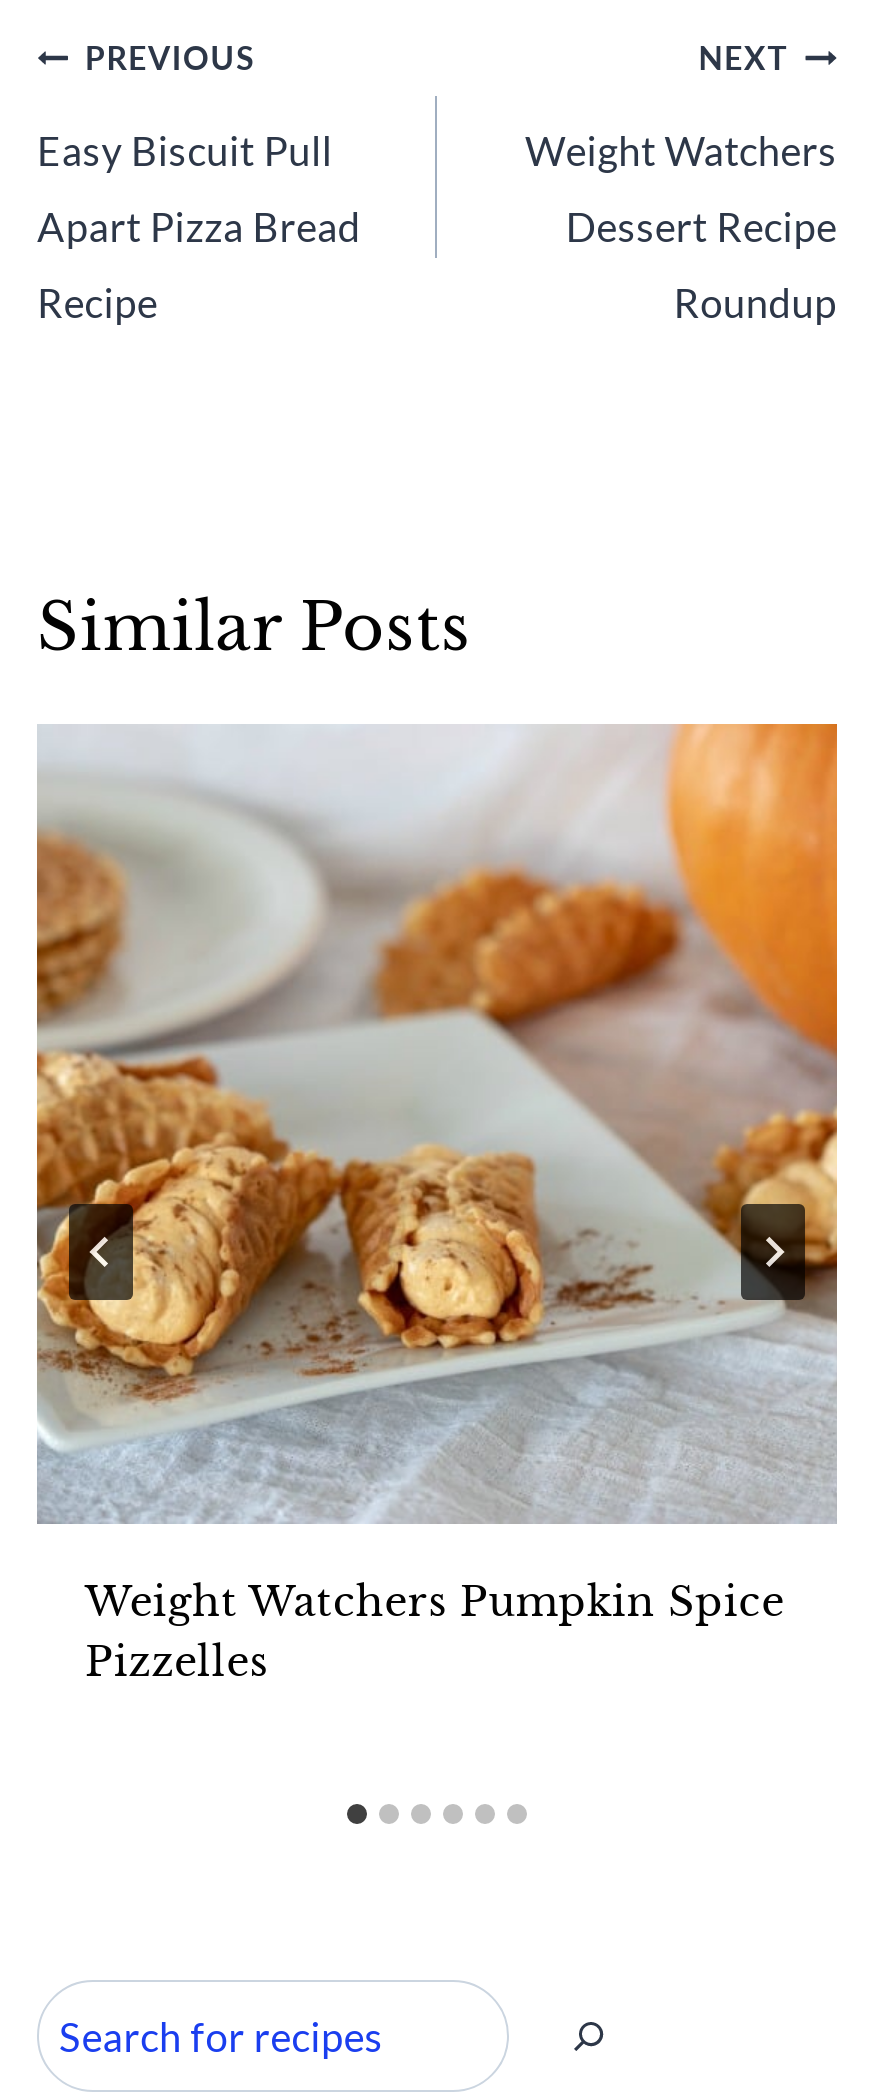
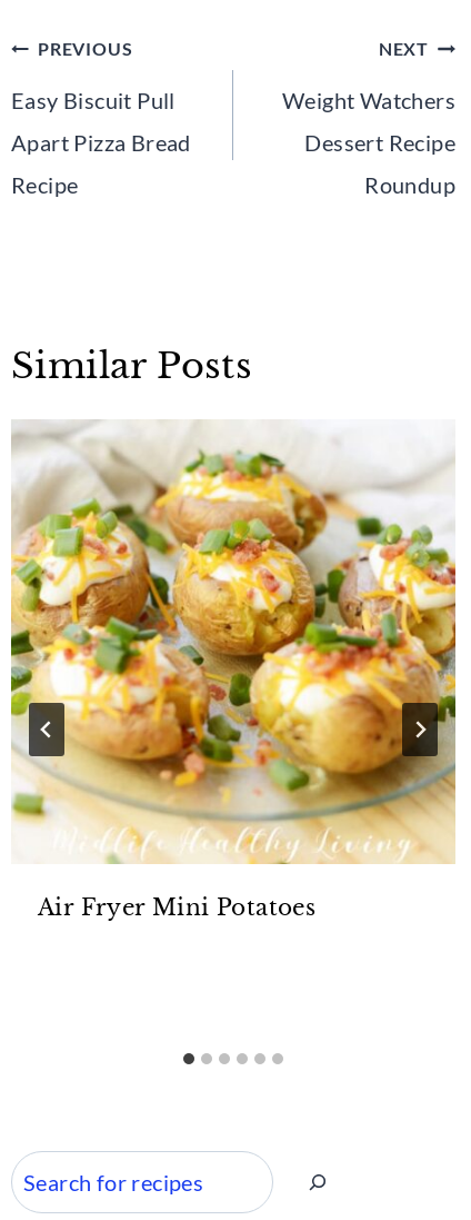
[35,722,839,1686] [image] | Weight Watchers Pumpkin Spice | Pizzelles -> [10,432,457,921] [image] | Air Fryer Mini Potatoes

